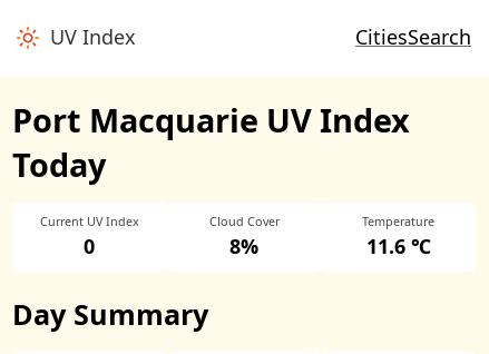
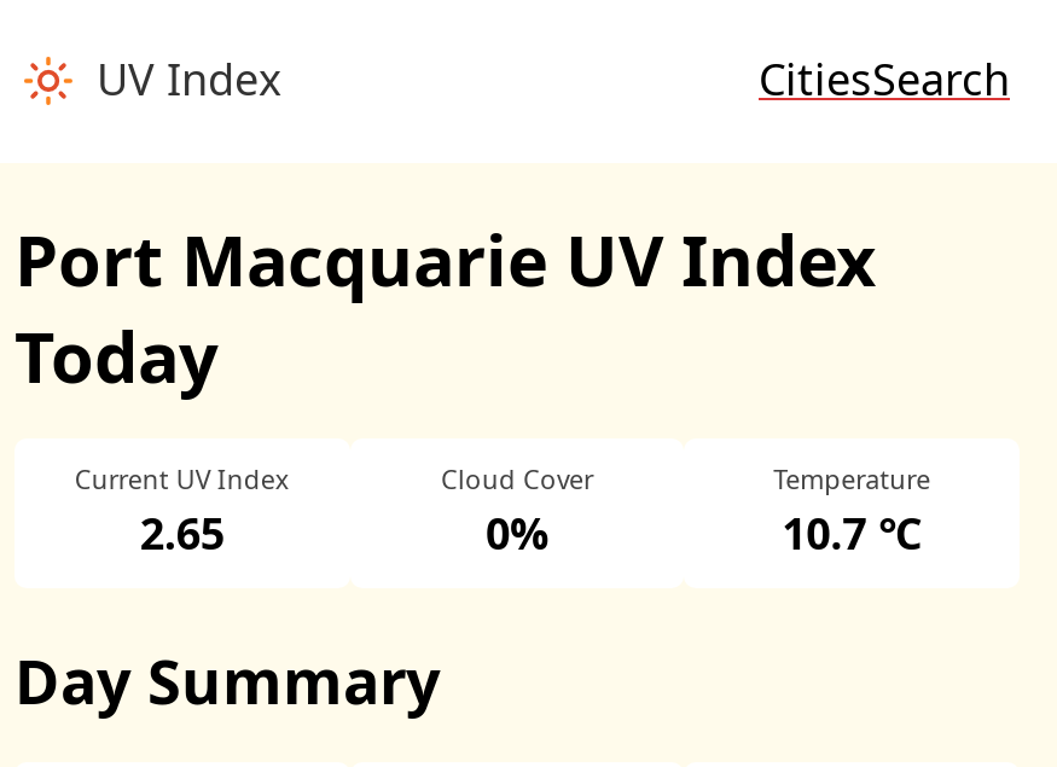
[84,233,95,260] 0 -> [140,505,224,563] 2.65
[229,233,258,260] 8% -> [486,505,548,563] 0%
[366,233,431,260] 11.6 ℃ -> [782,505,922,563] 10.7 ℃

